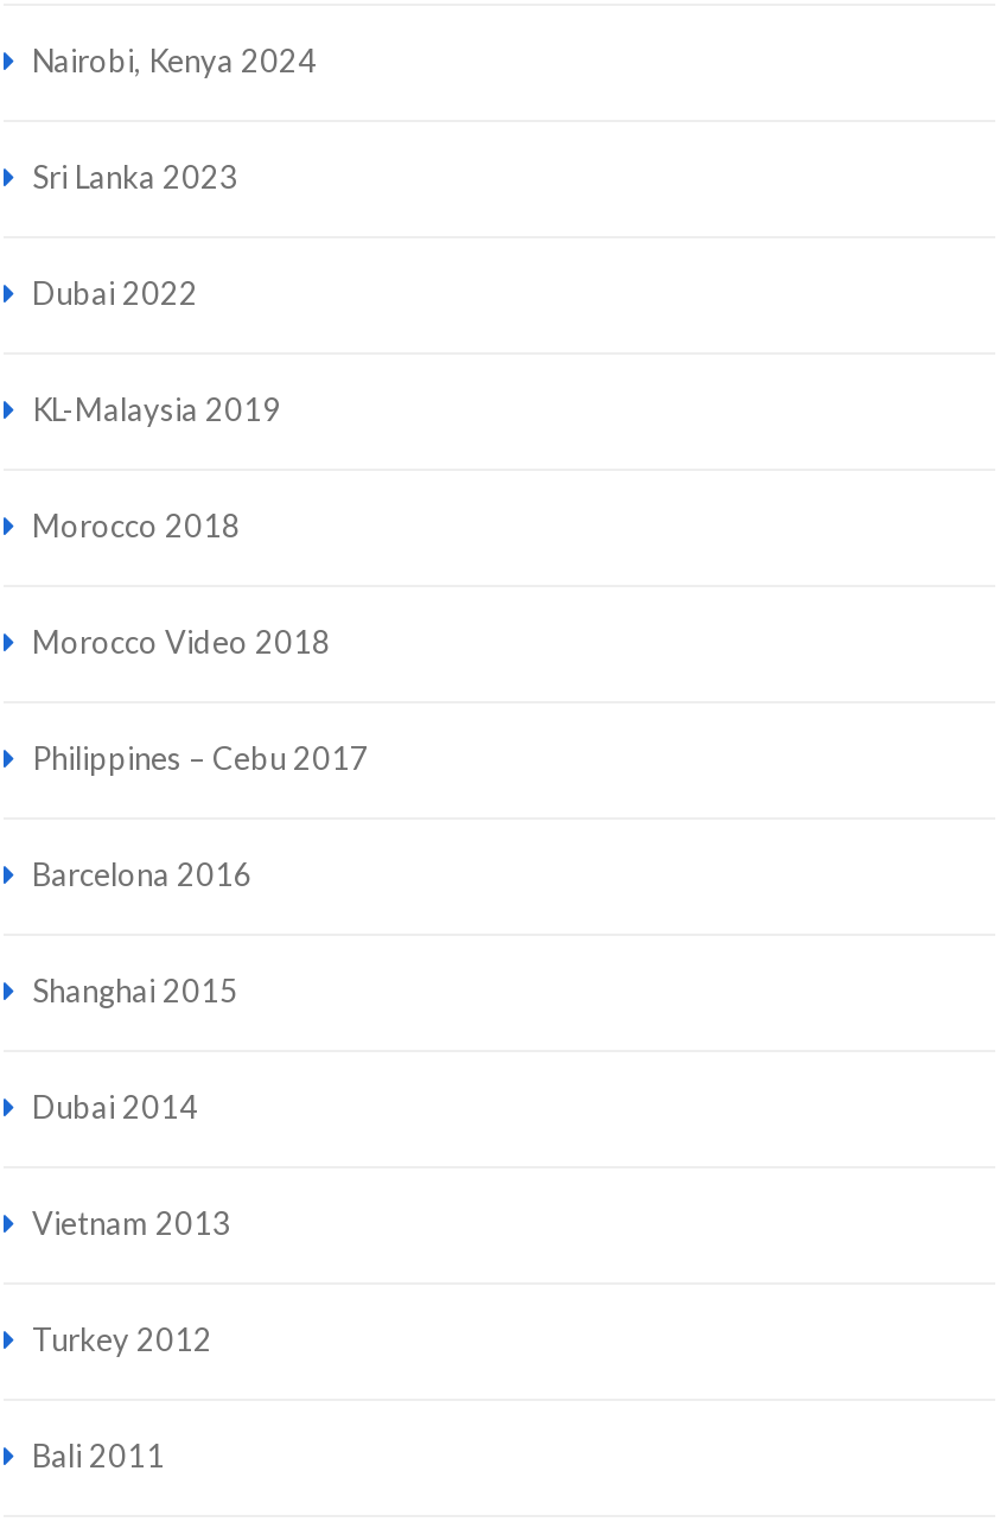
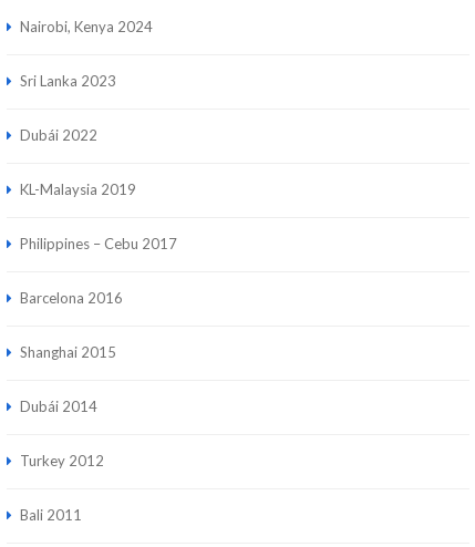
[32,274,198,312] Dubai 2022 -> [20,126,97,144] Dubái 2022
[32,507,331,661] Morocco 2018 | Morocco Video 2018 -> none
[32,1088,231,1242] Dubai 2014 | Vietnam 2013 -> [20,398,97,415] Dubái 2014

